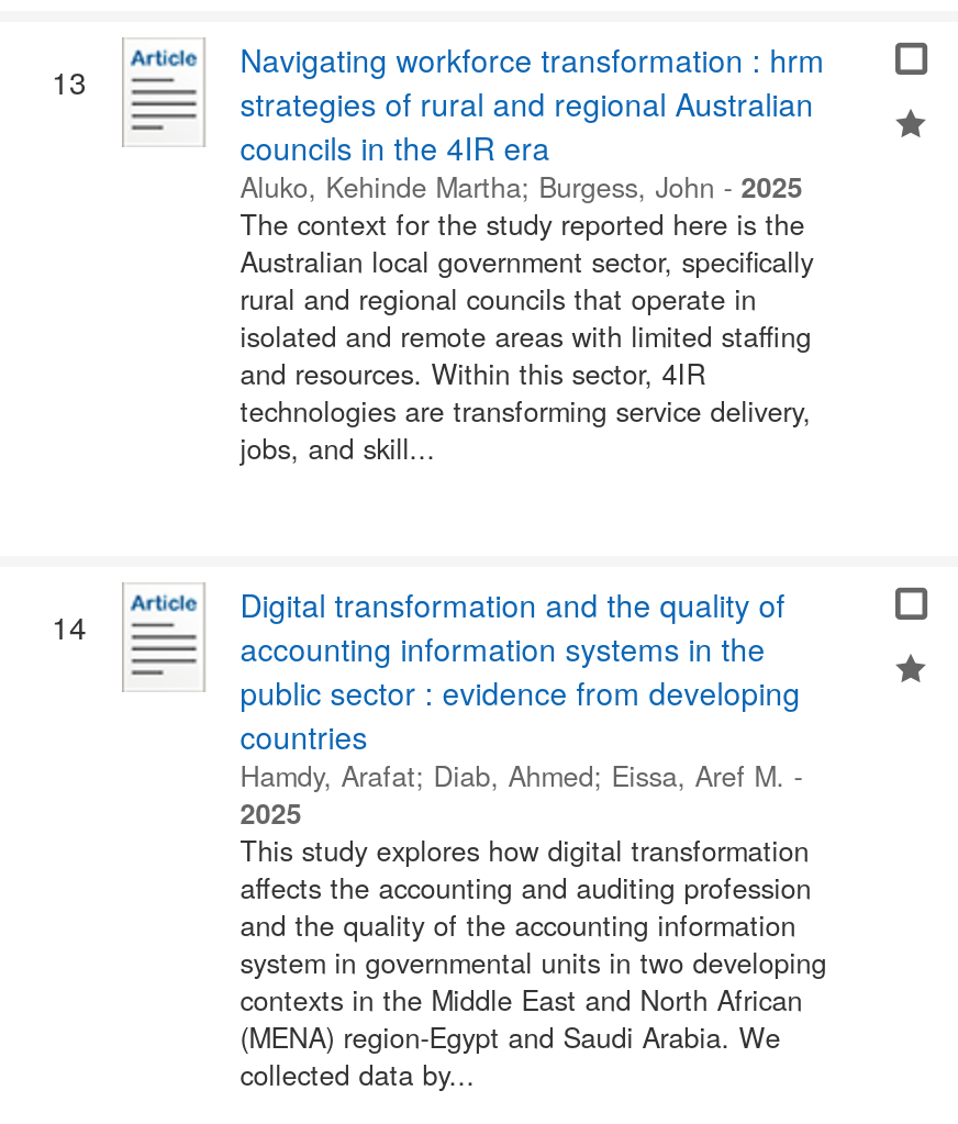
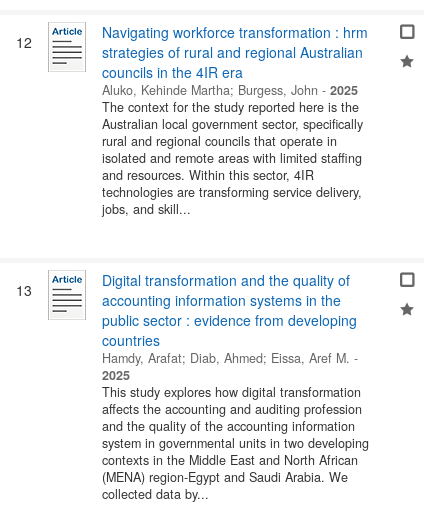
[52,60,87,104] 13 -> [16,32,32,52] 12
[52,605,87,649] 14 -> [16,280,32,300] 13

